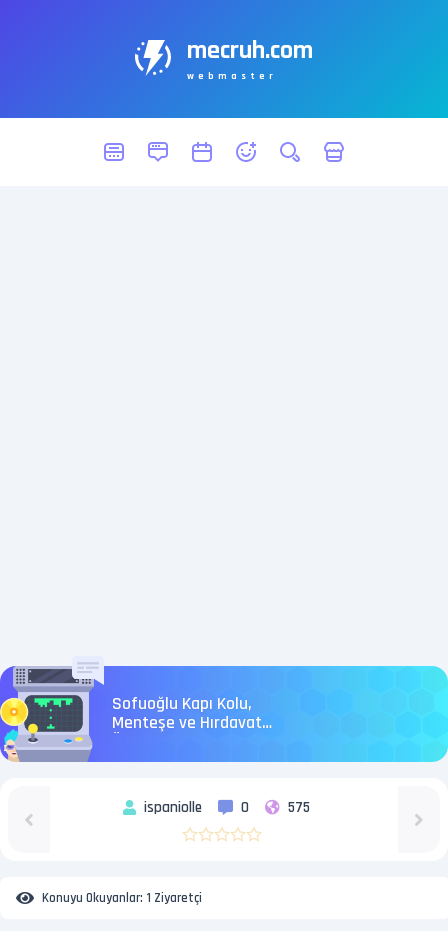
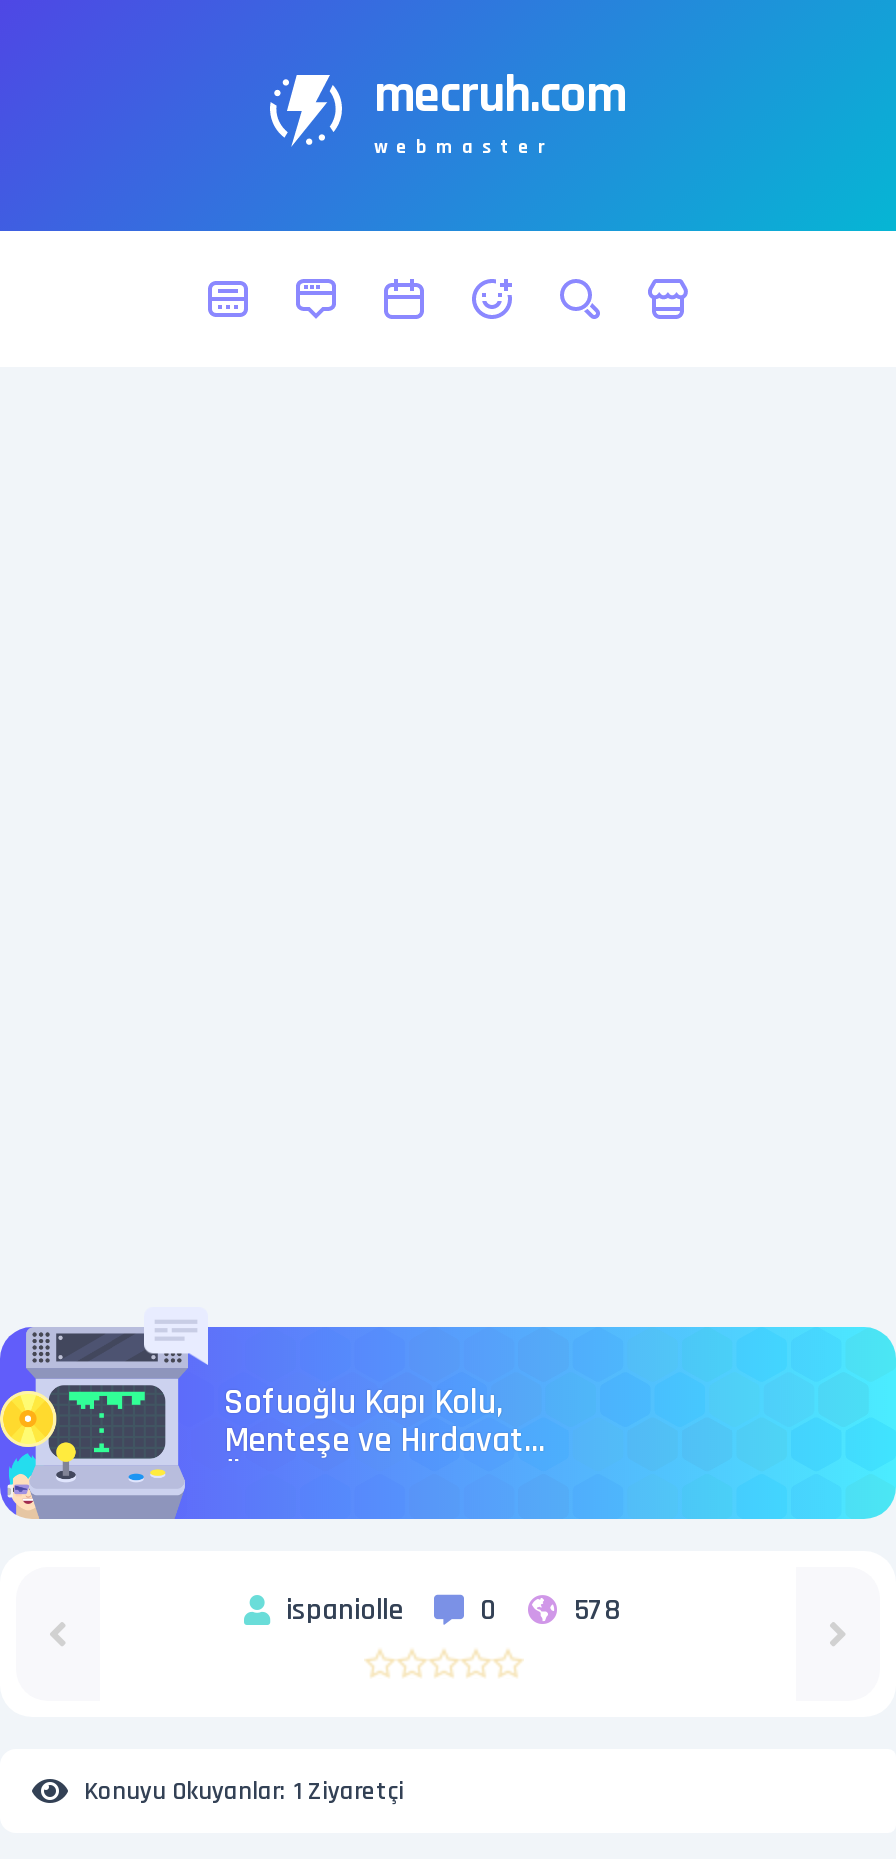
[287,798,309,817] 575 -> [574,1591,620,1629] 578

